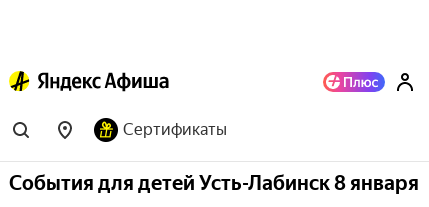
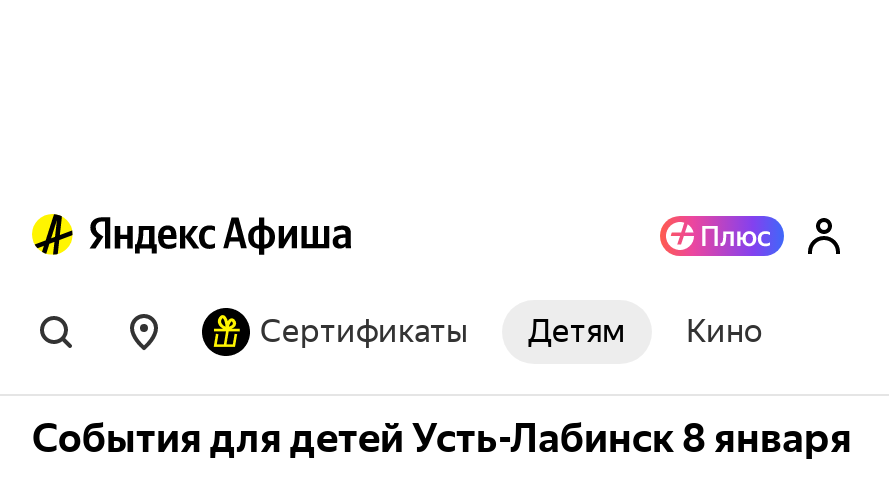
none -> [528,312,762,350] Детям | Кино

